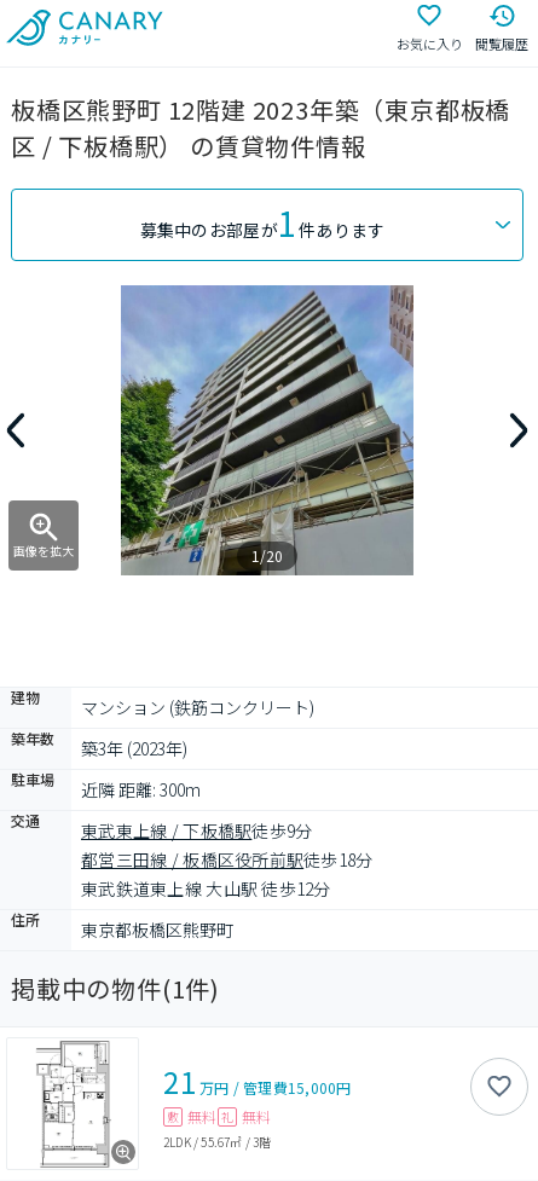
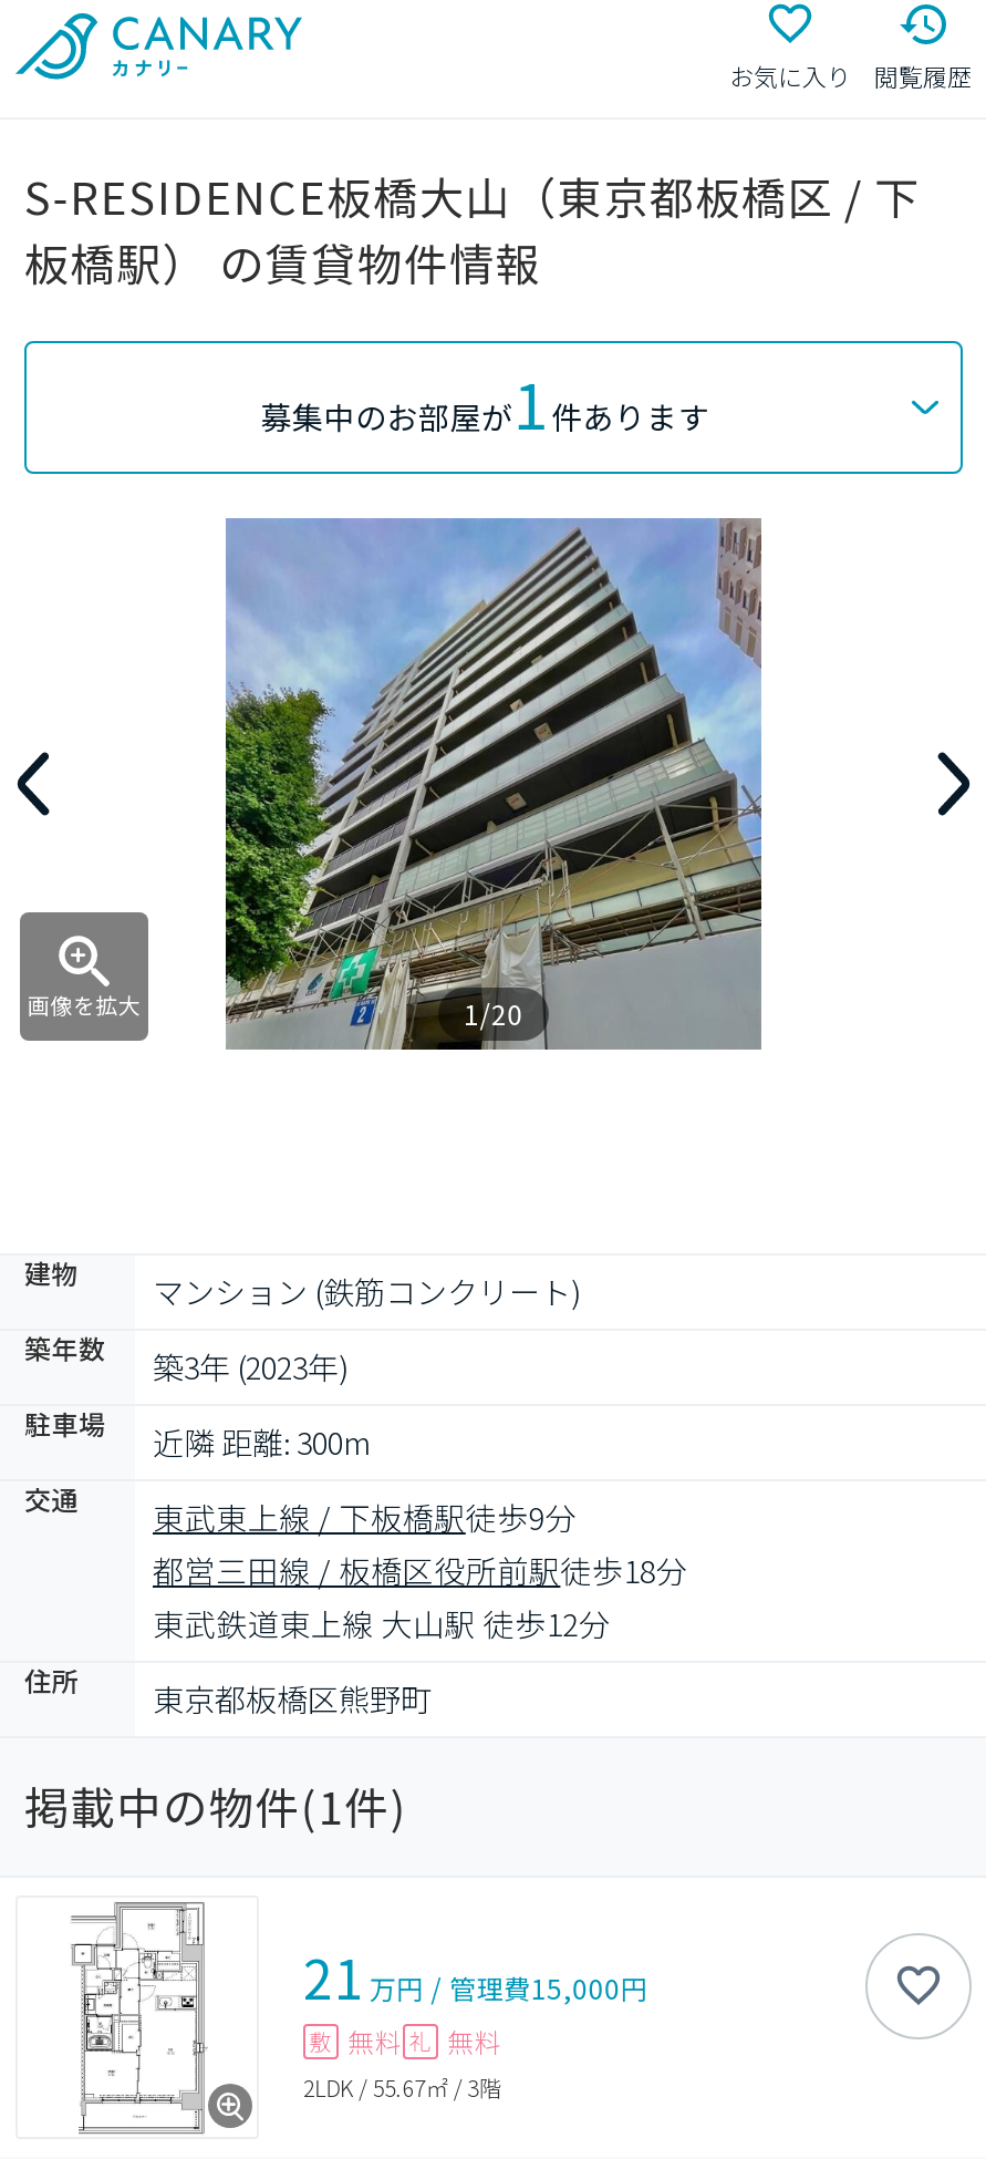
[11,92,510,163] 板橋区熊野町 12階建 2023年築（東京都板橋 | 区 / 下板橋駅） の賃貸物件情報 -> [24,164,920,295] S-RESIDENCE板橋大山（東京都板橋区 / 下 | 板橋駅） の賃貸物件情報

